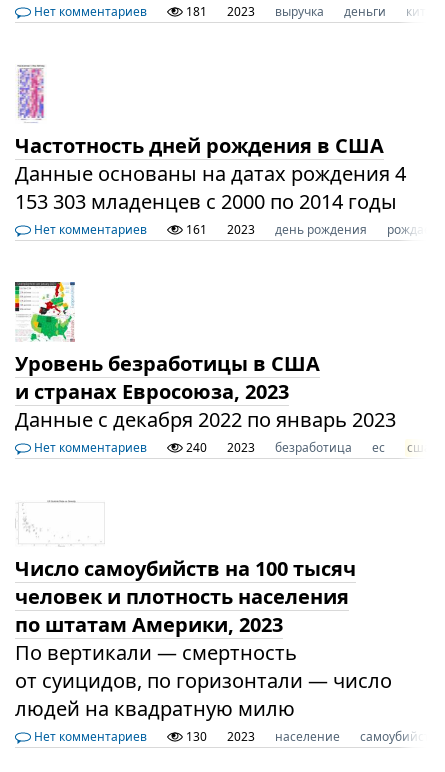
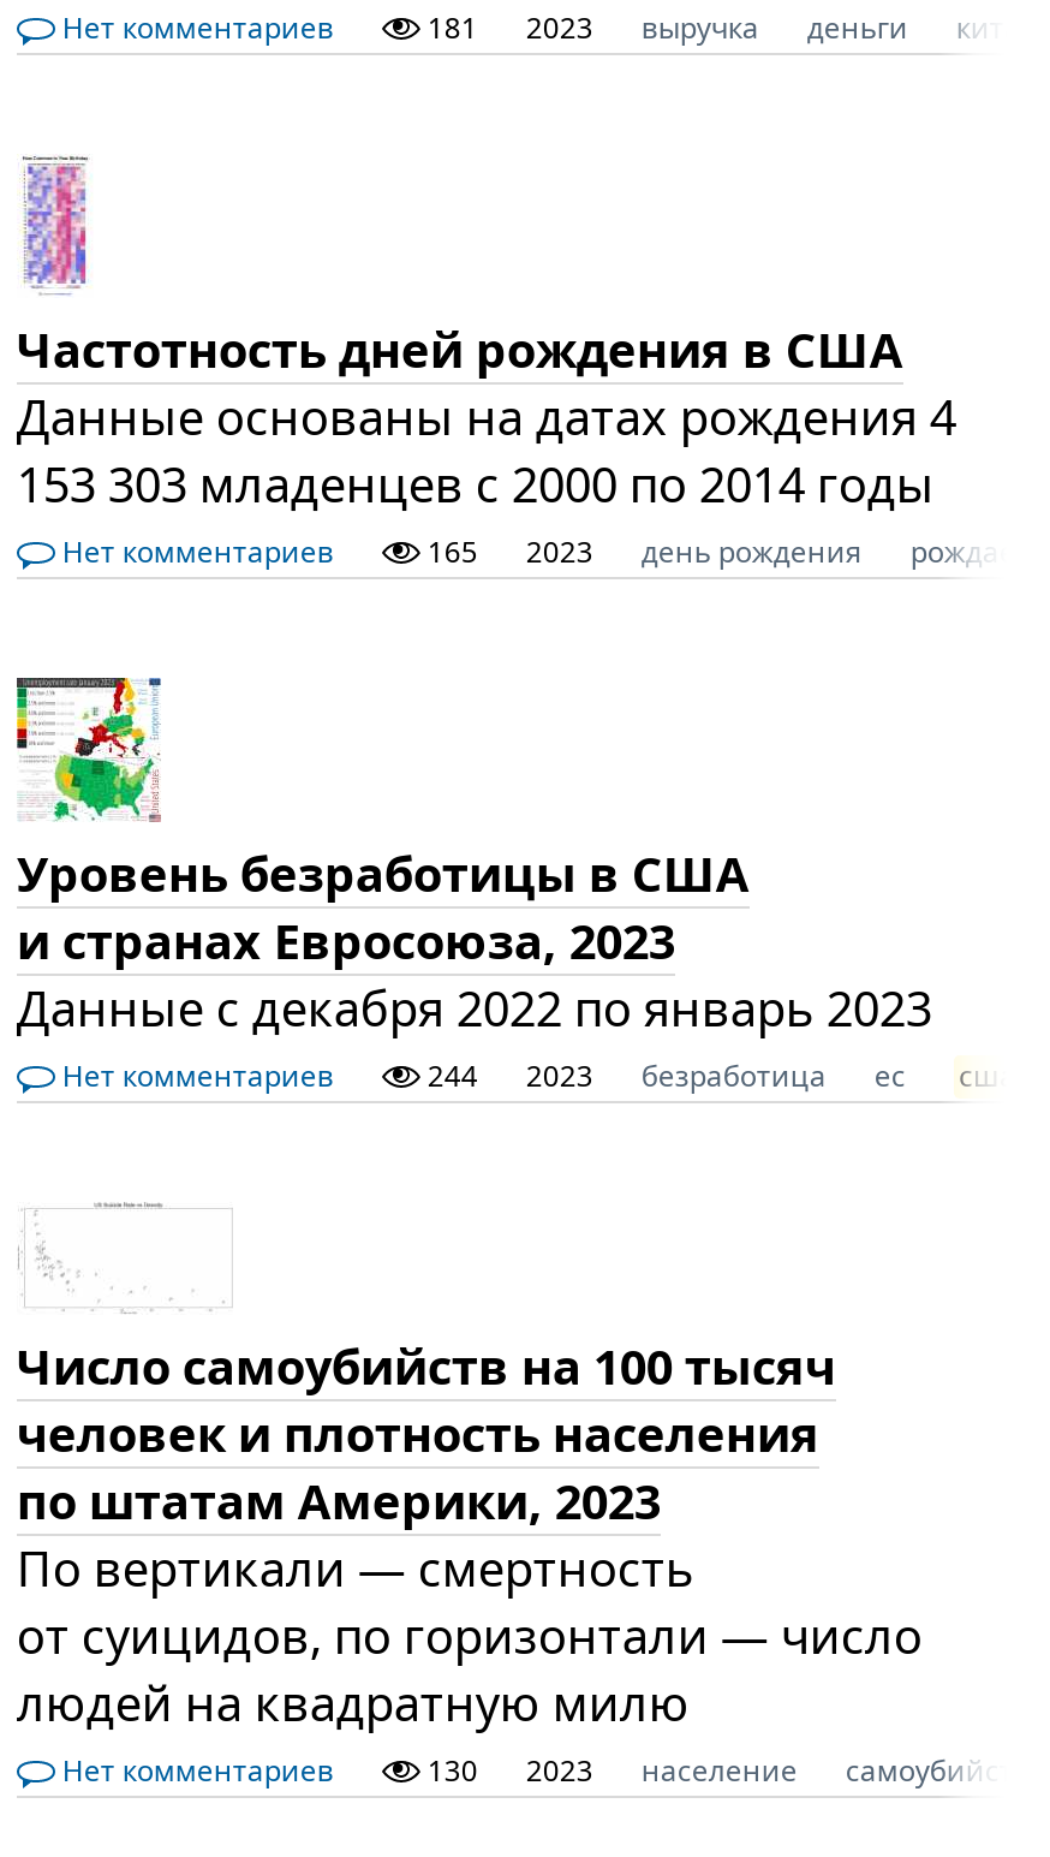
[183,221,207,238] 161 -> [420,531,478,572] 165
[183,439,207,456] 240 -> [420,1055,478,1096] 244

